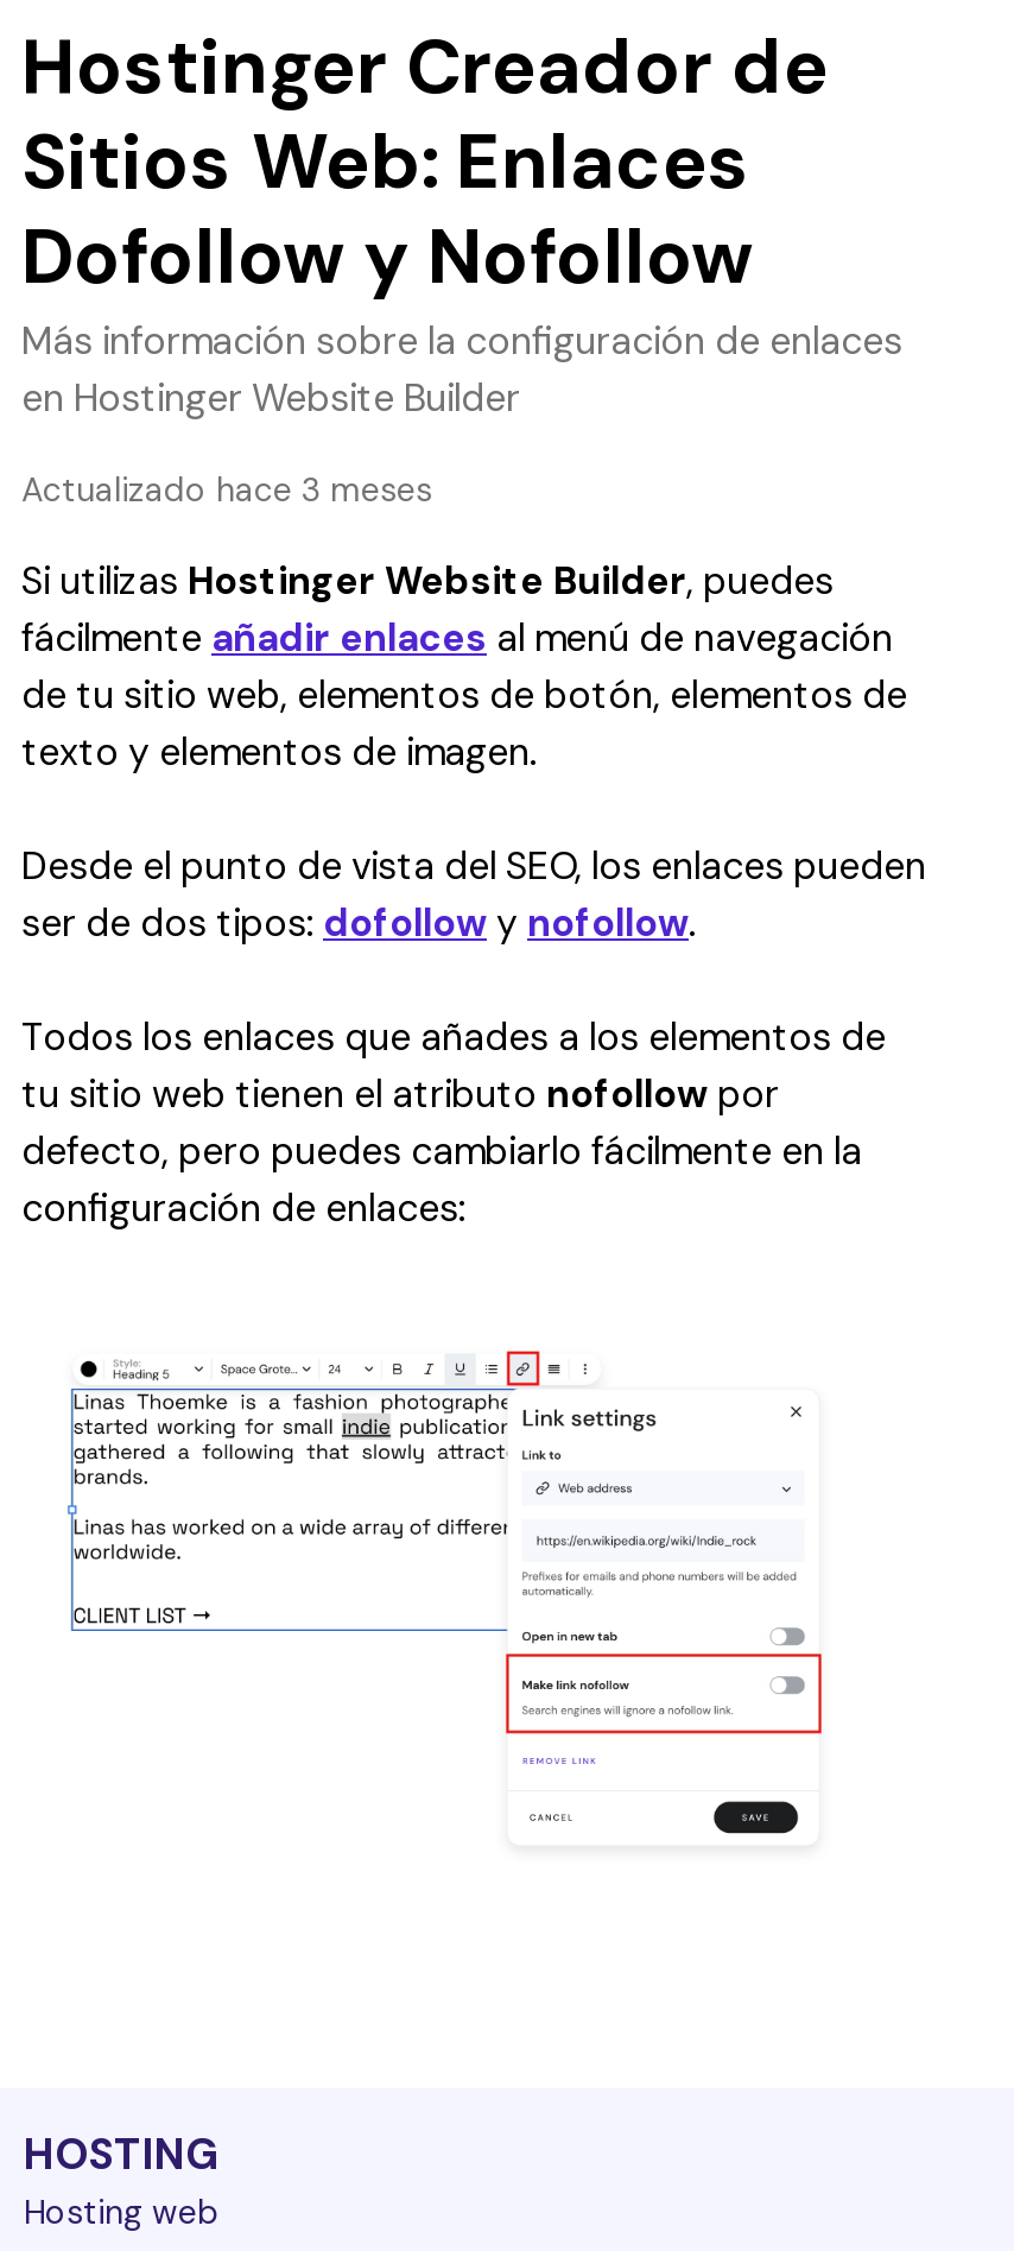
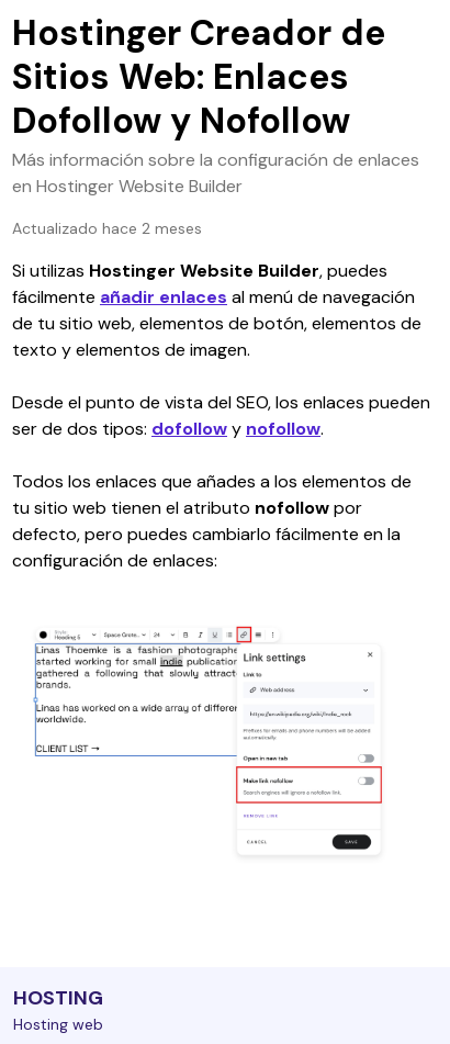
[21,468,432,511] Actualizado hace 3 meses -> [12,218,202,238] Actualizado hace 2 meses

